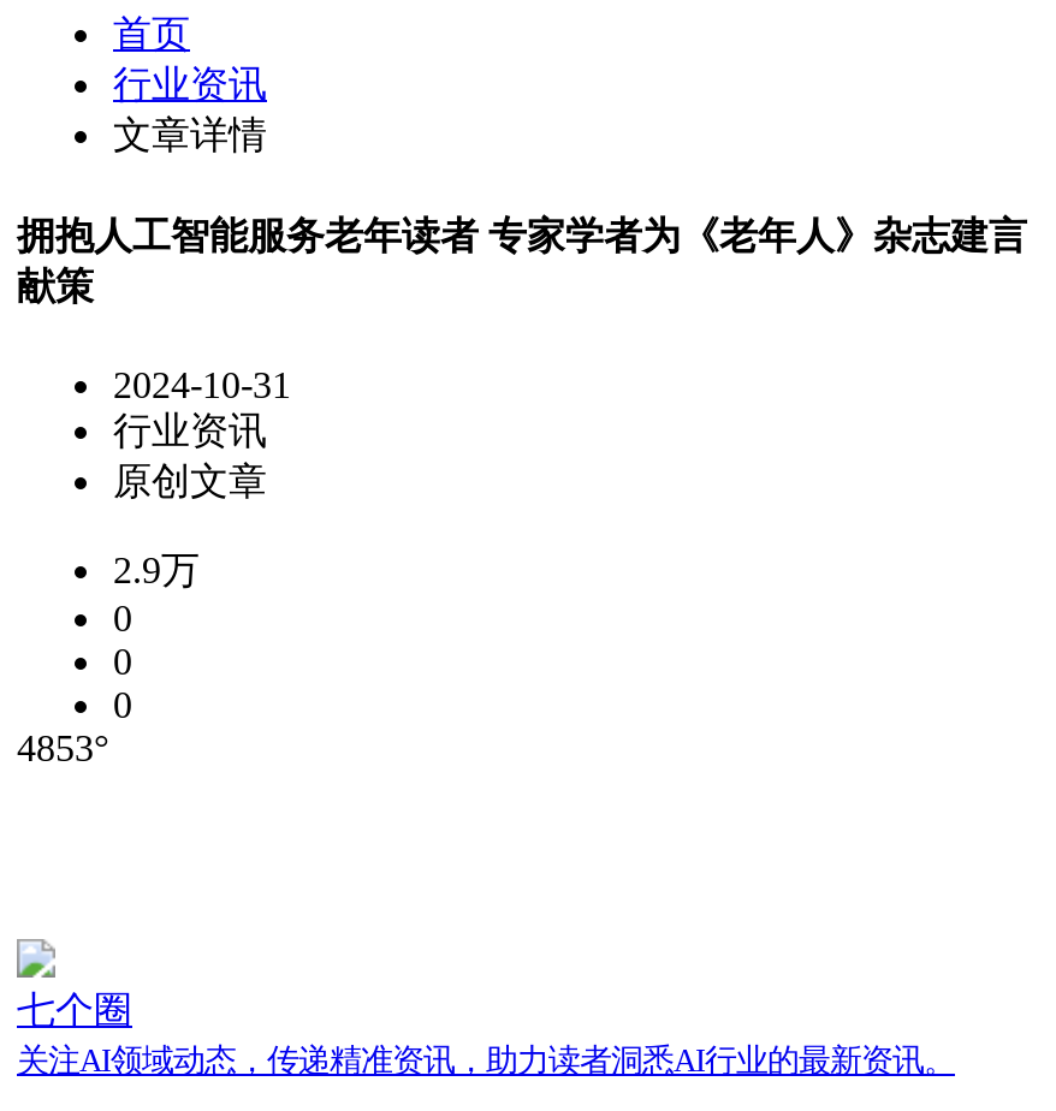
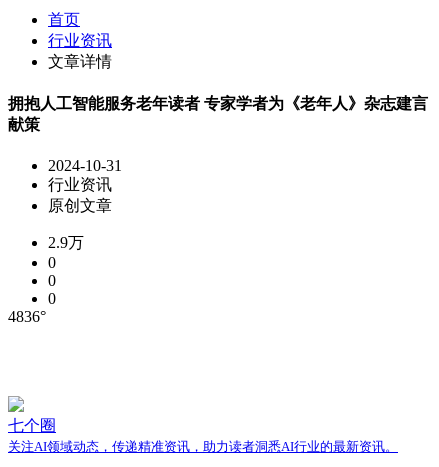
[17,729,108,770] 4853° -> [8,308,46,325] 4836°

